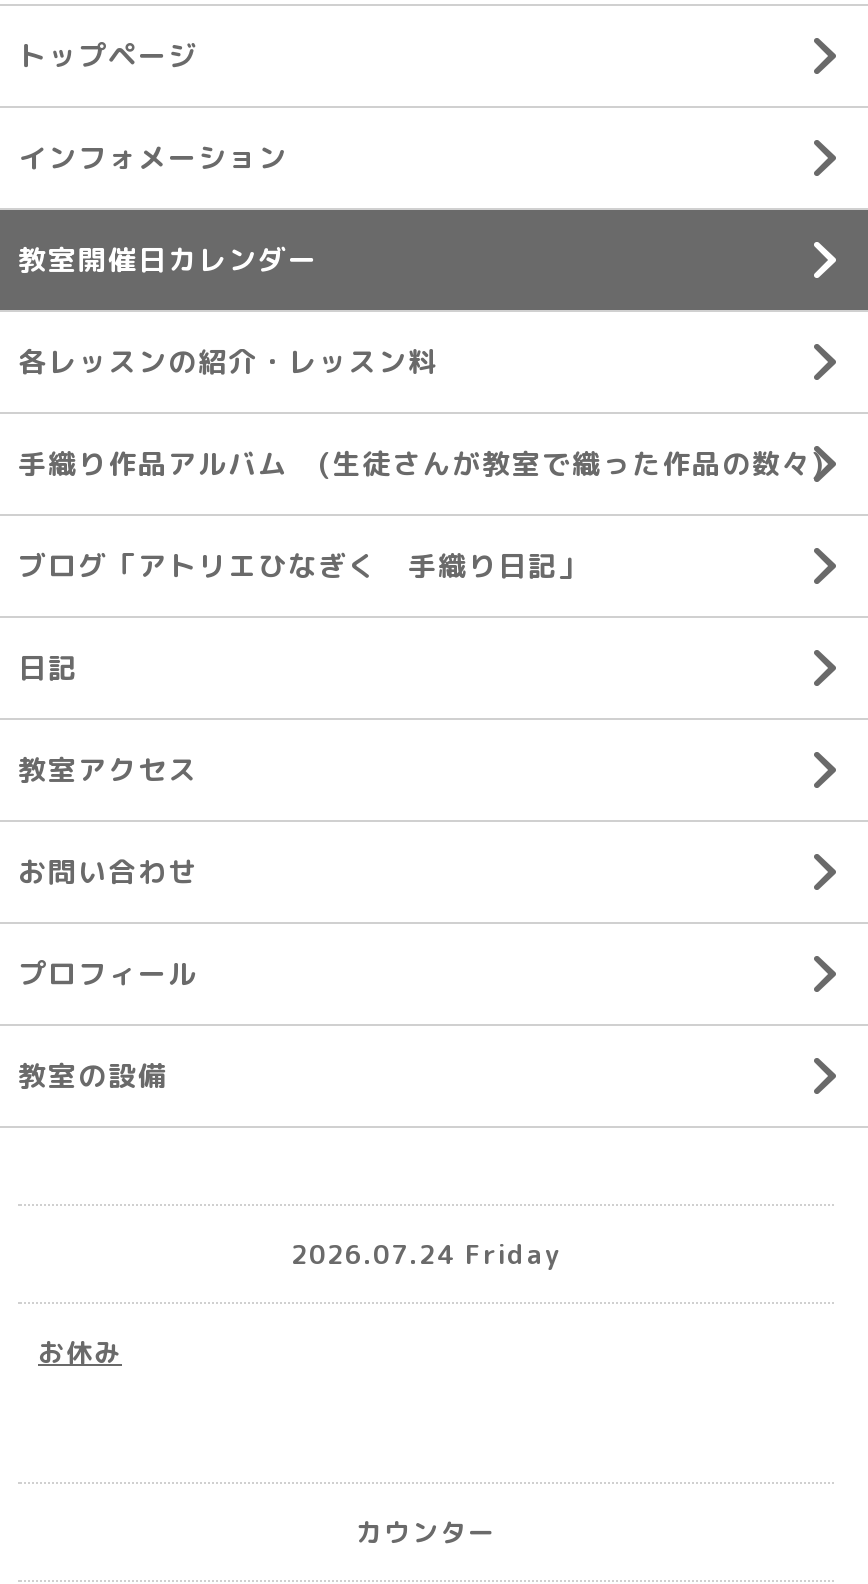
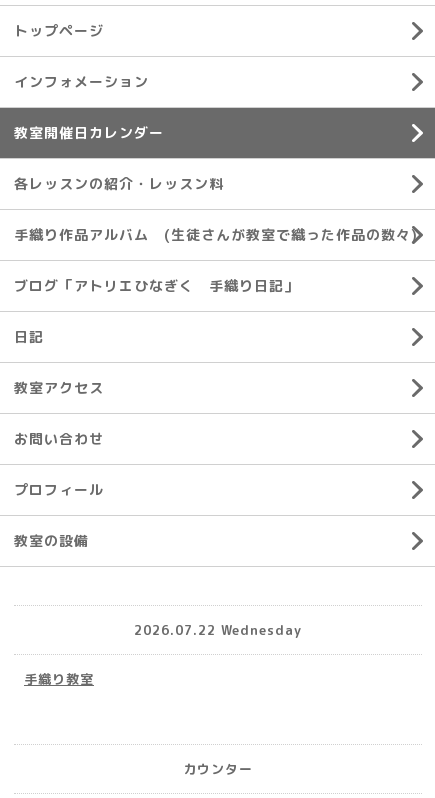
[291,1235,561,1271] 2026.07.24 Friday -> [134,620,302,638] 2026.07.22 Wednesday
[38,1334,122,1370] お休み -> [24,670,94,688] 手織り教室

